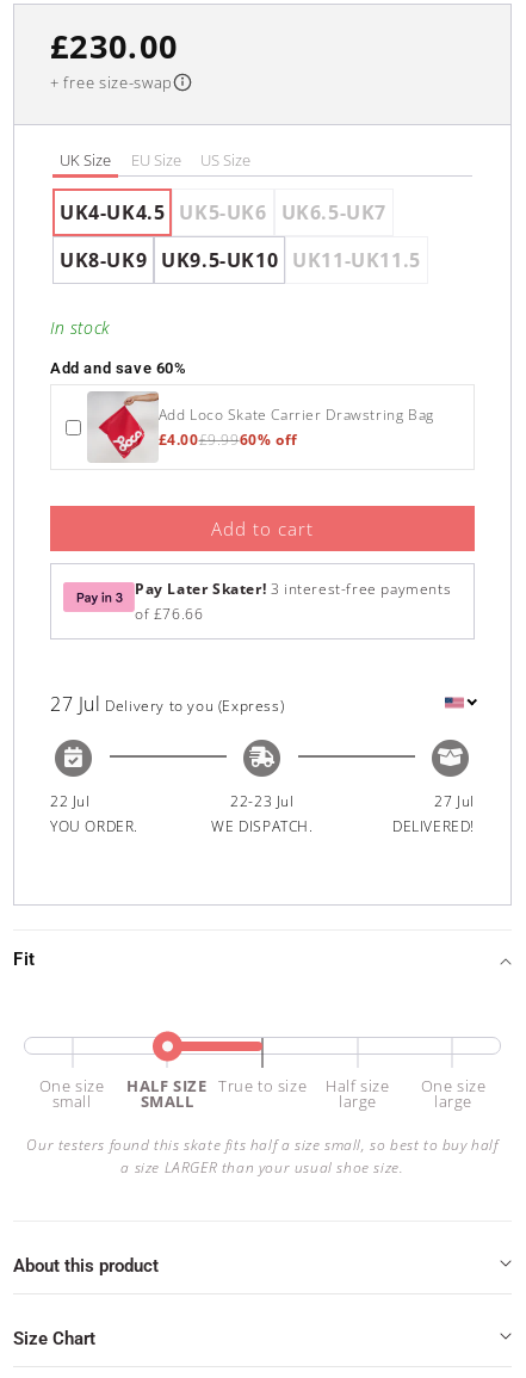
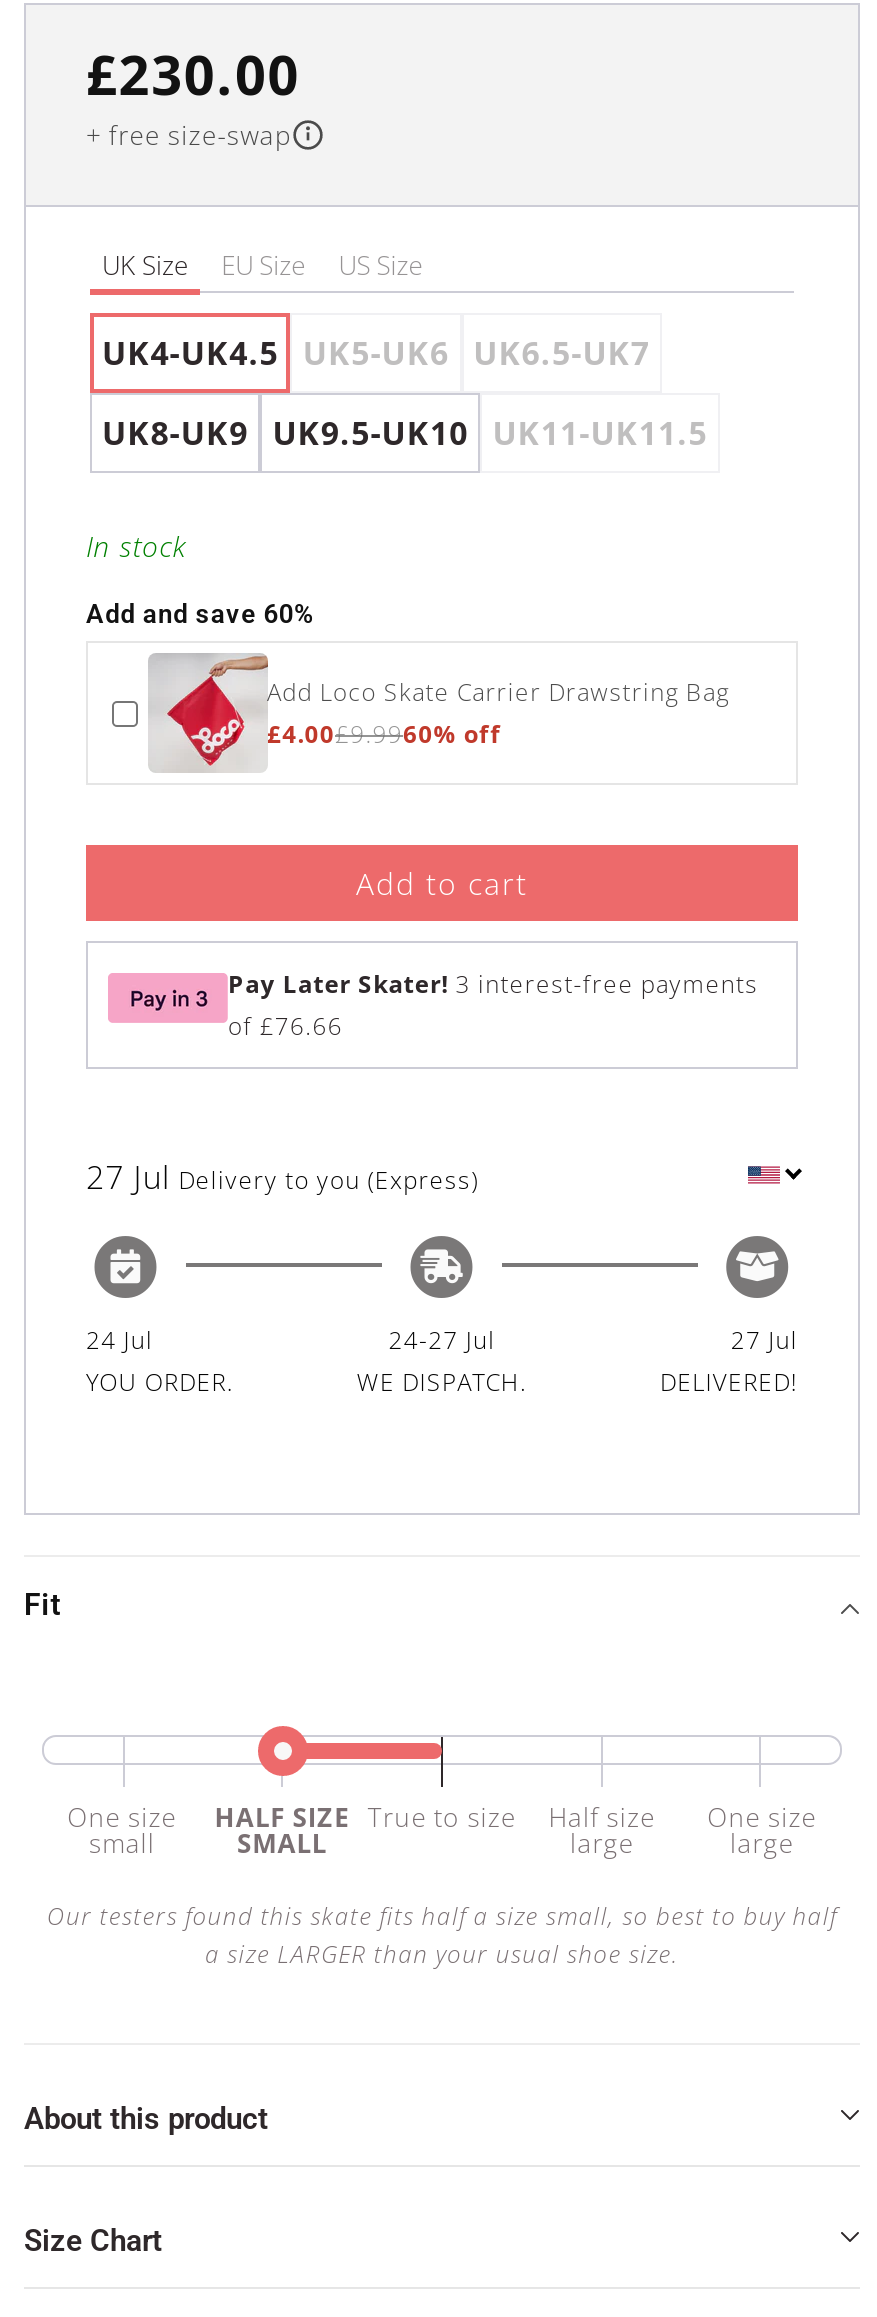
[50,791,90,812] 22 Jul -> [86,1323,153,1357] 24 Jul
[231,791,294,812] 22-23 Jul -> [389,1323,495,1357] 24-27 Jul

